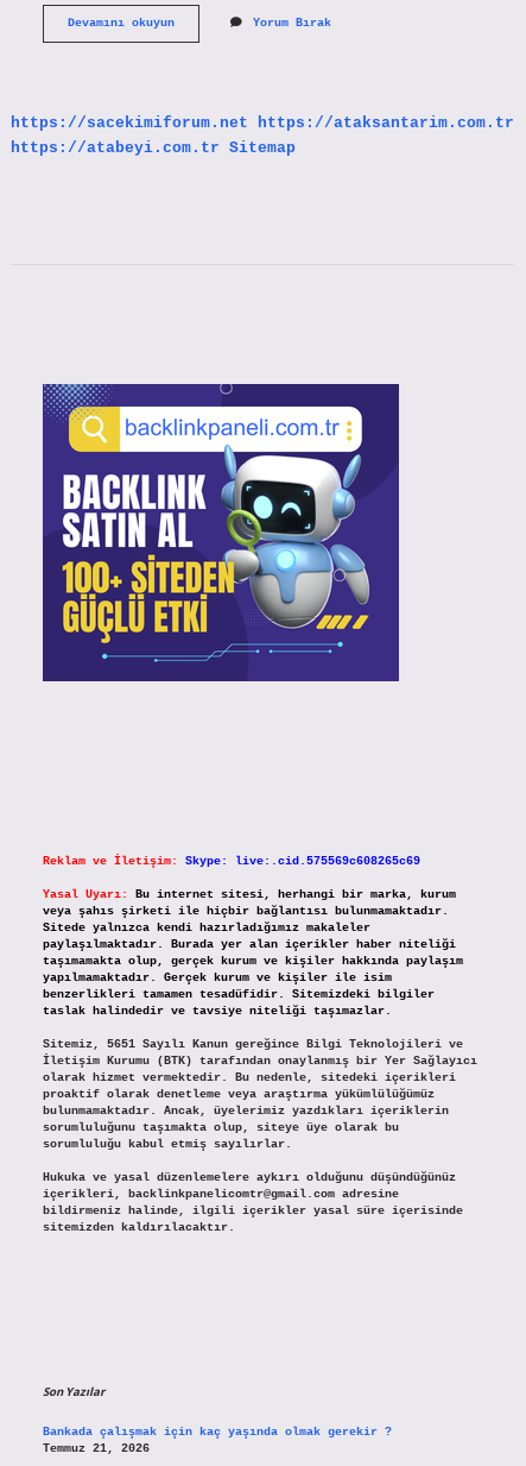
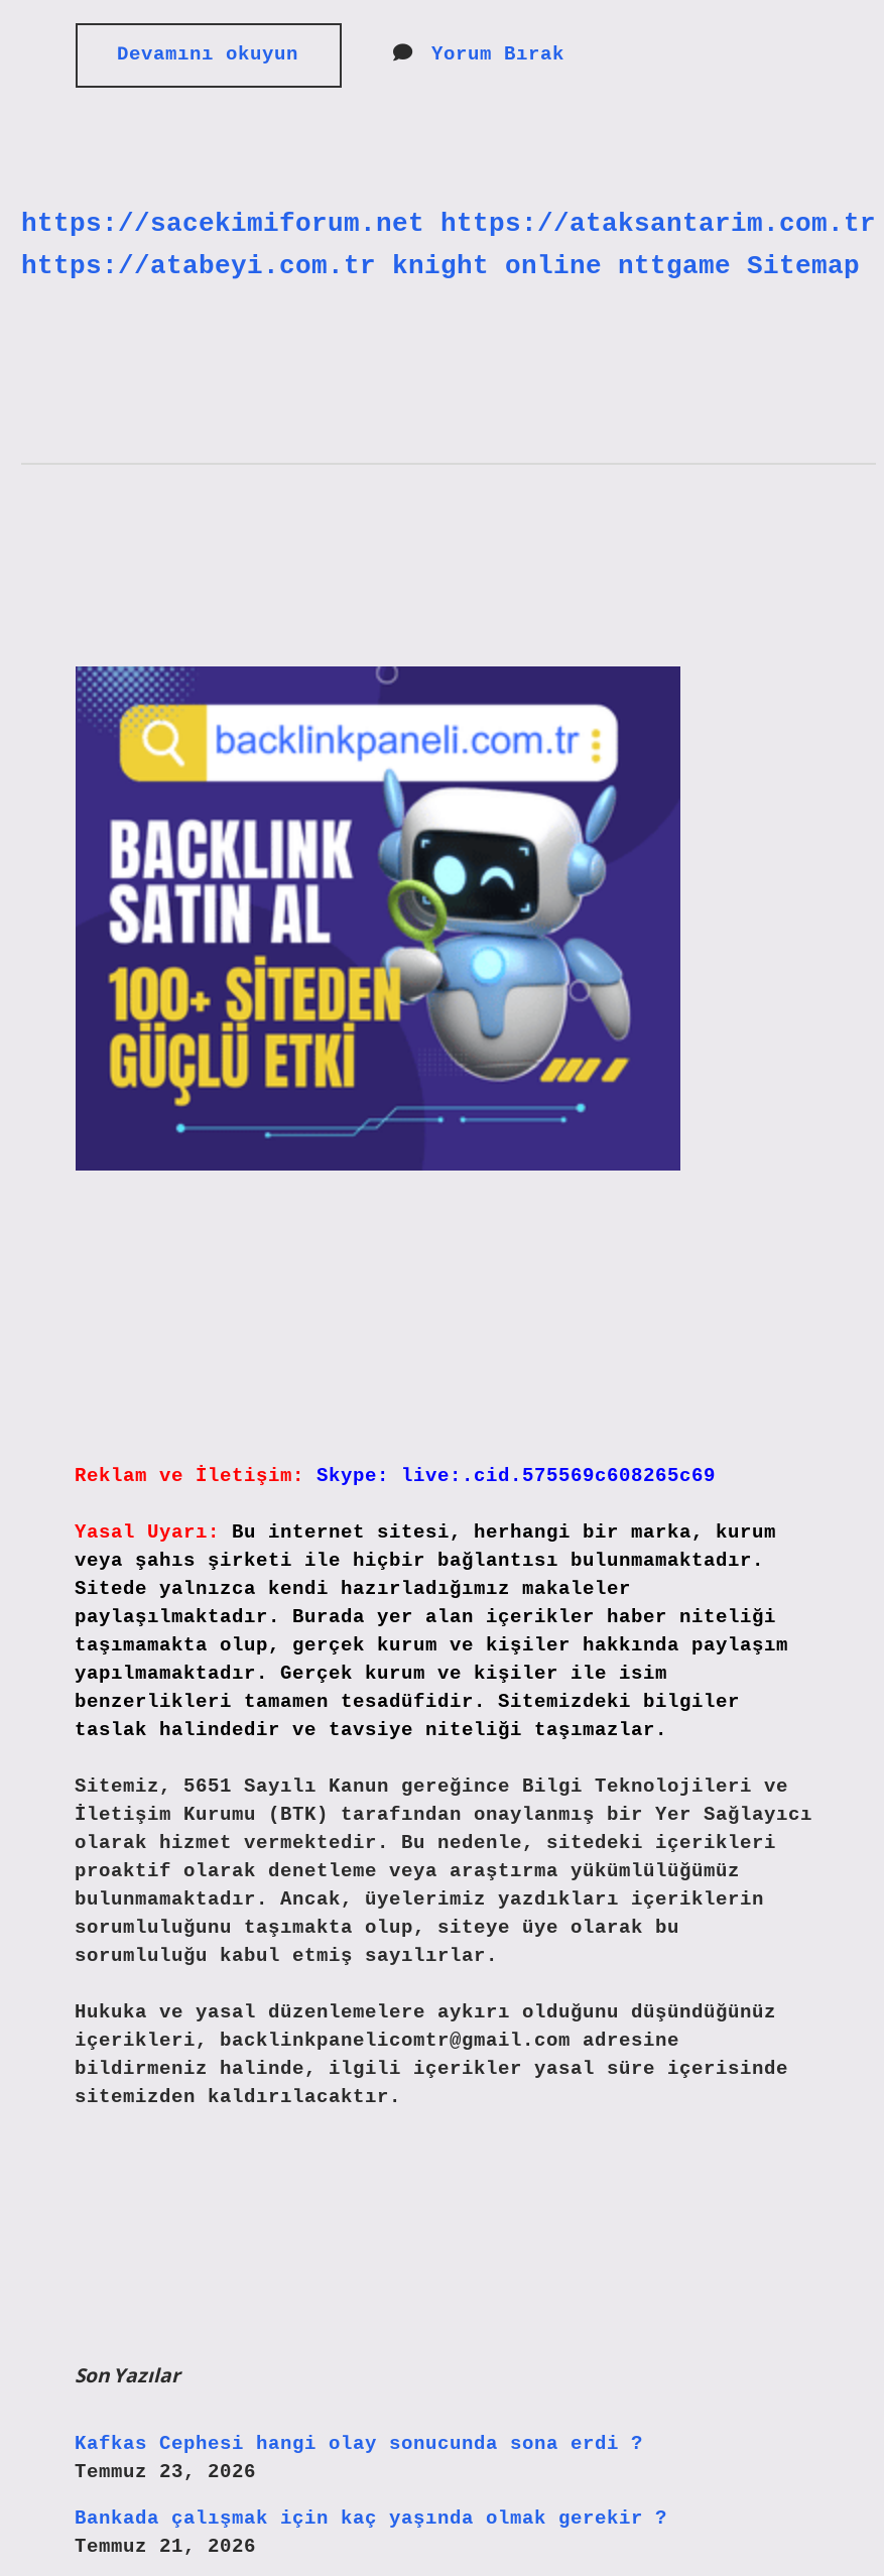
[11,139,296,157] https://atabeyi.com.tr Sitemap -> [21,252,860,282] https://atabeyi.com.tr knight online nttgame Sitemap
none -> [75,2432,643,2483] Kafkas Cephesi hangi olay sonucunda sona erdi ? | Temmuz 23, 2026

